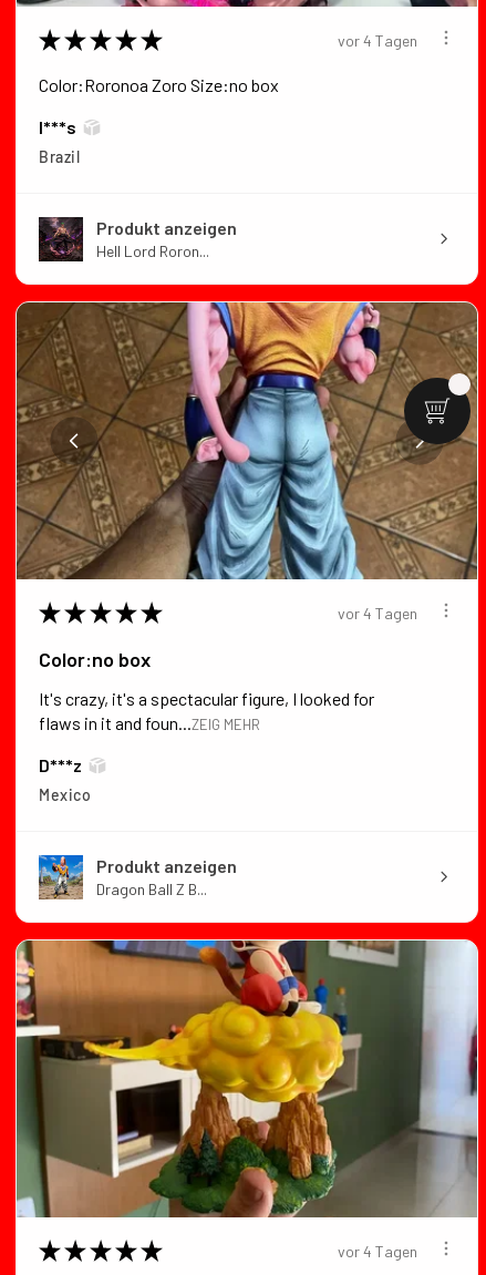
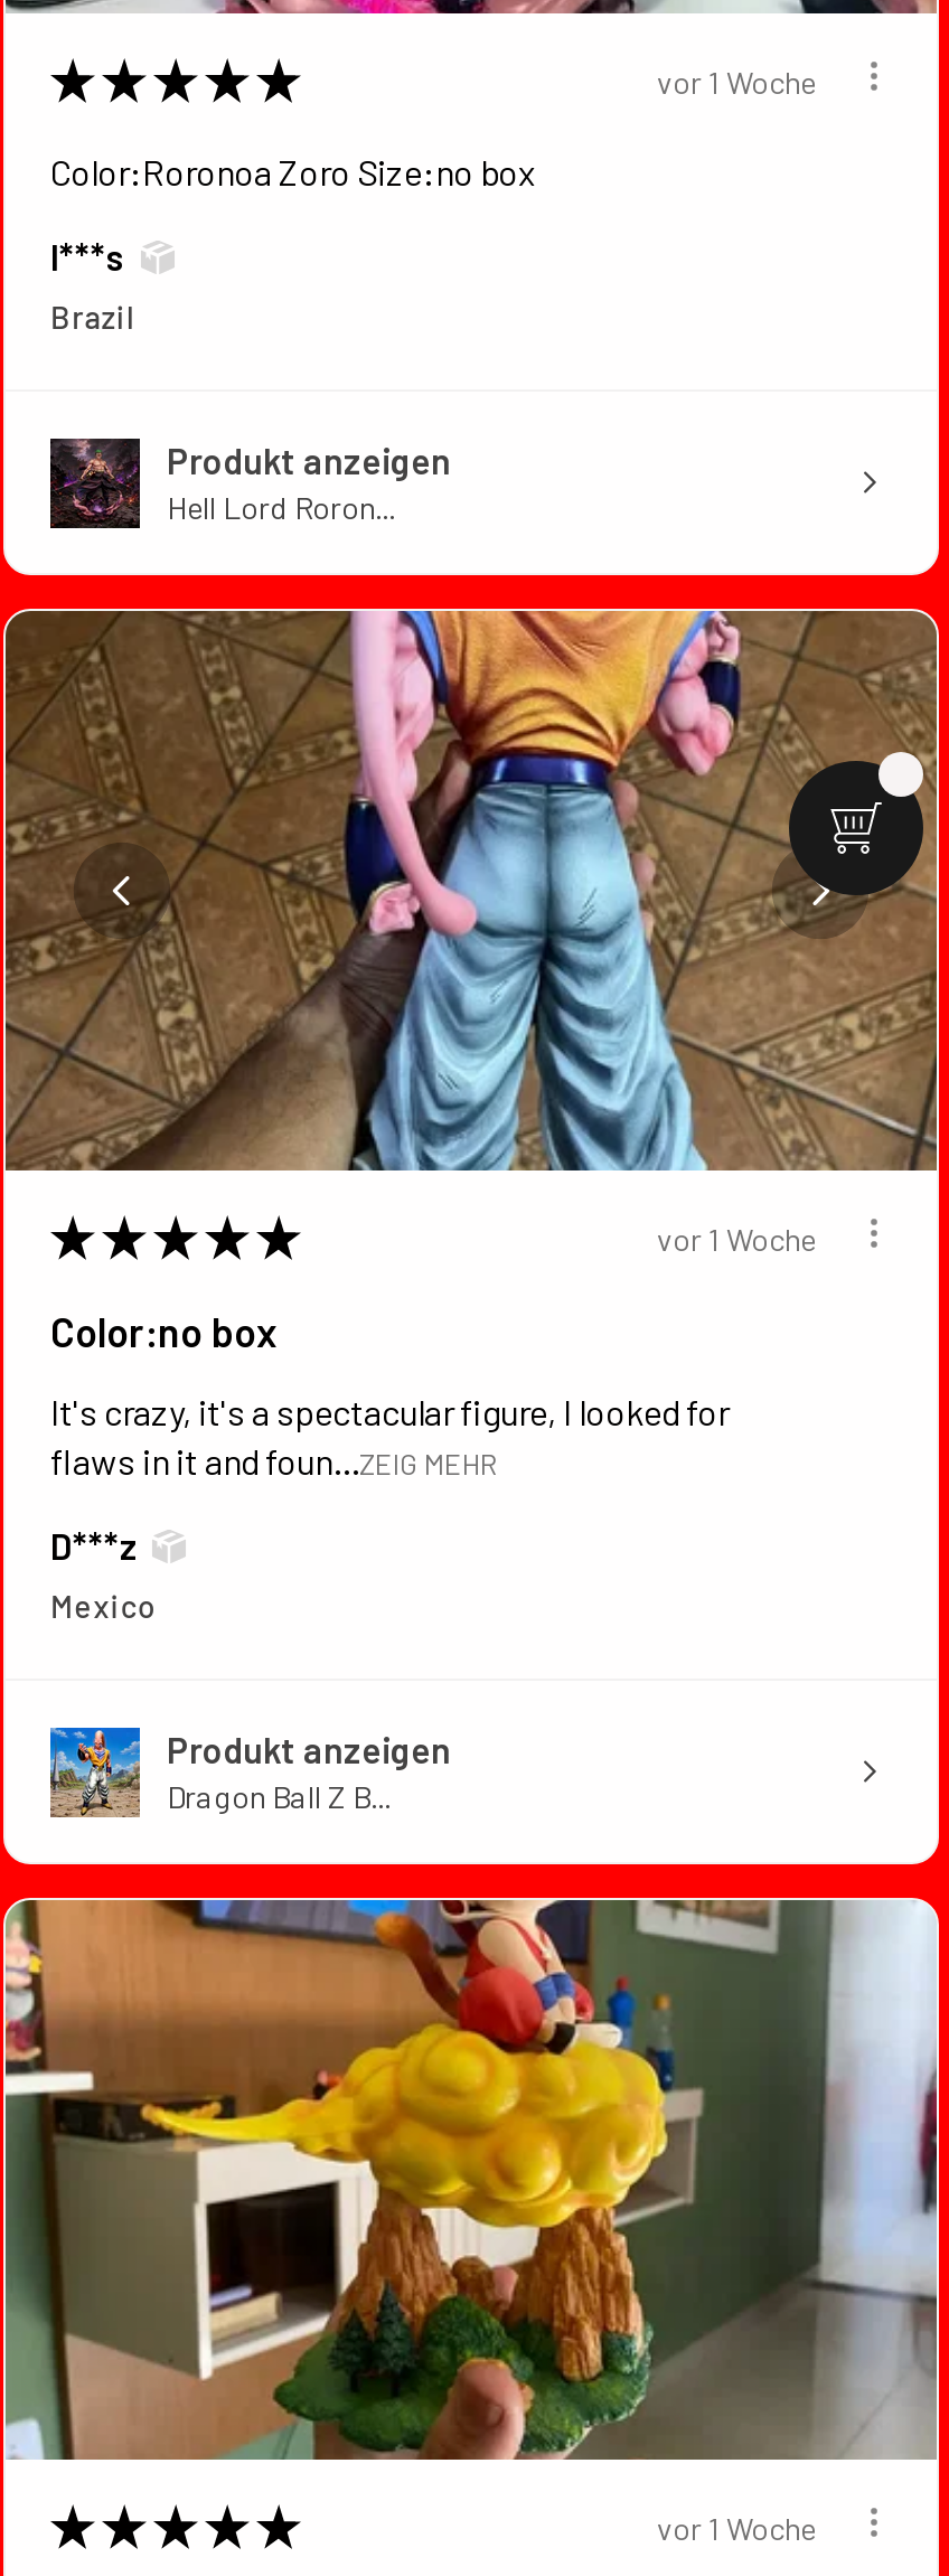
[338,31,417,50] vor 4 Tagen -> [657,62,816,100] vor 1 Woche
[338,604,417,622] vor 4 Tagen -> [657,1220,816,1258] vor 1 Woche
[338,1242,417,1260] vor 4 Tagen -> [657,2509,816,2547] vor 1 Woche

